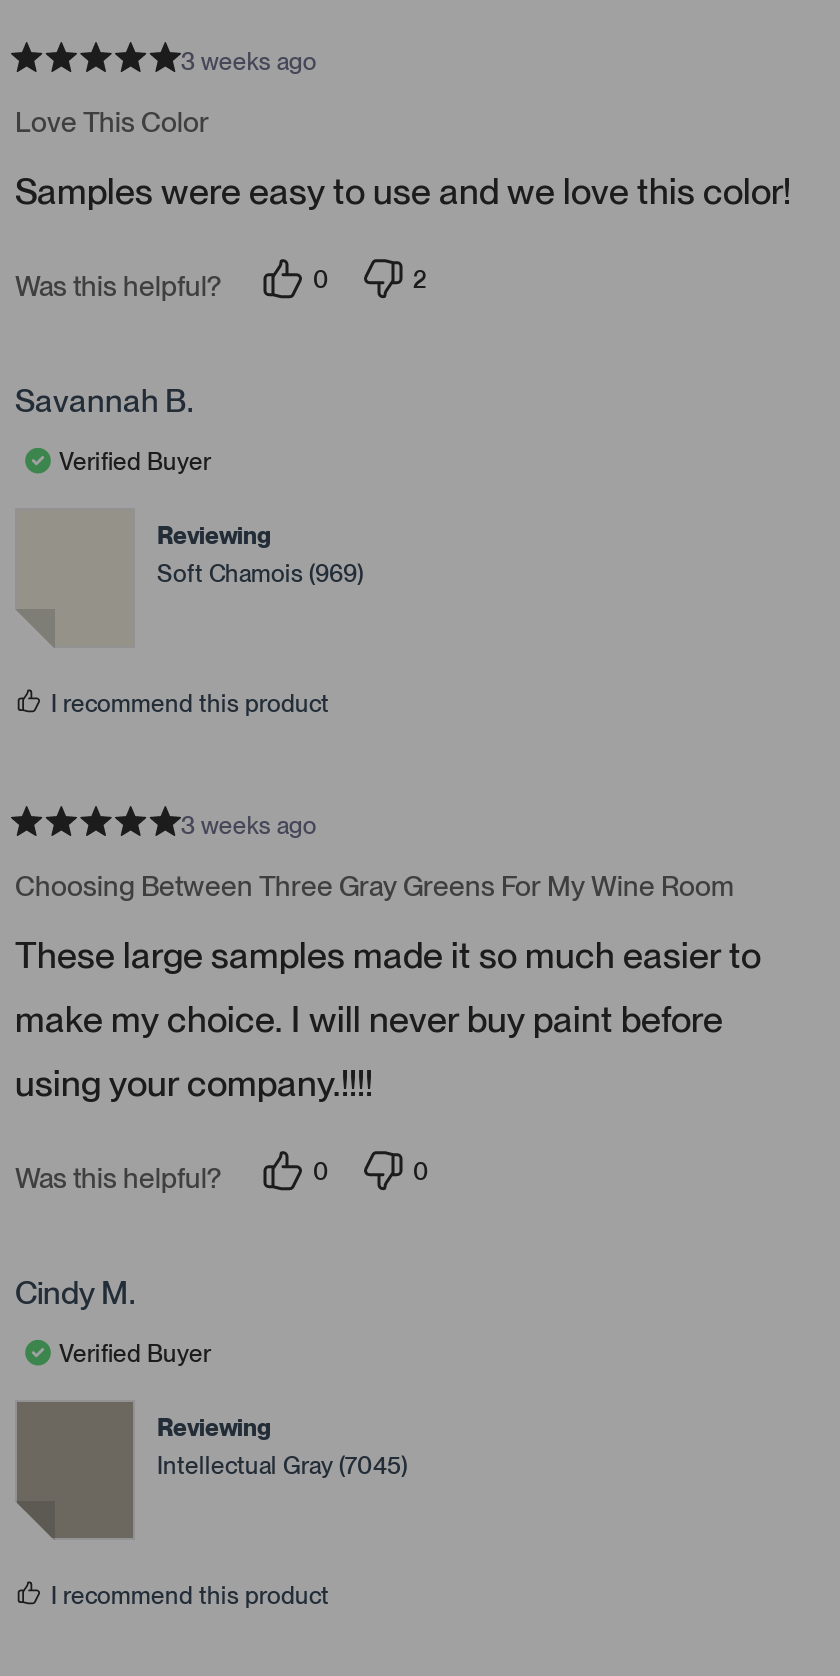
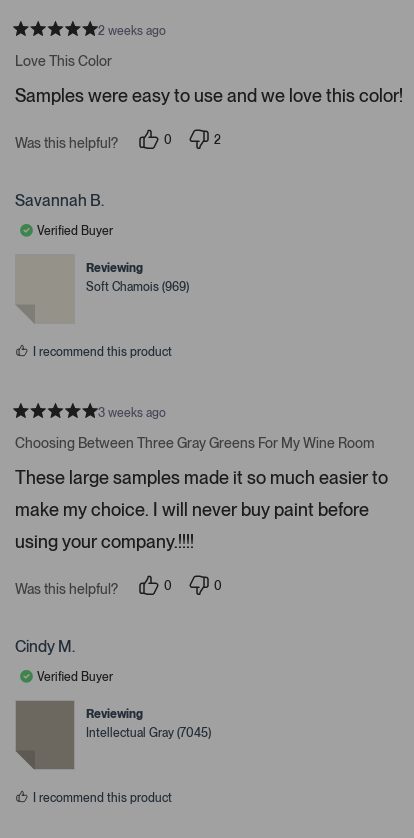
[181,48,317,76] 3 weeks ago -> [98,24,166,38] 2 weeks ago

